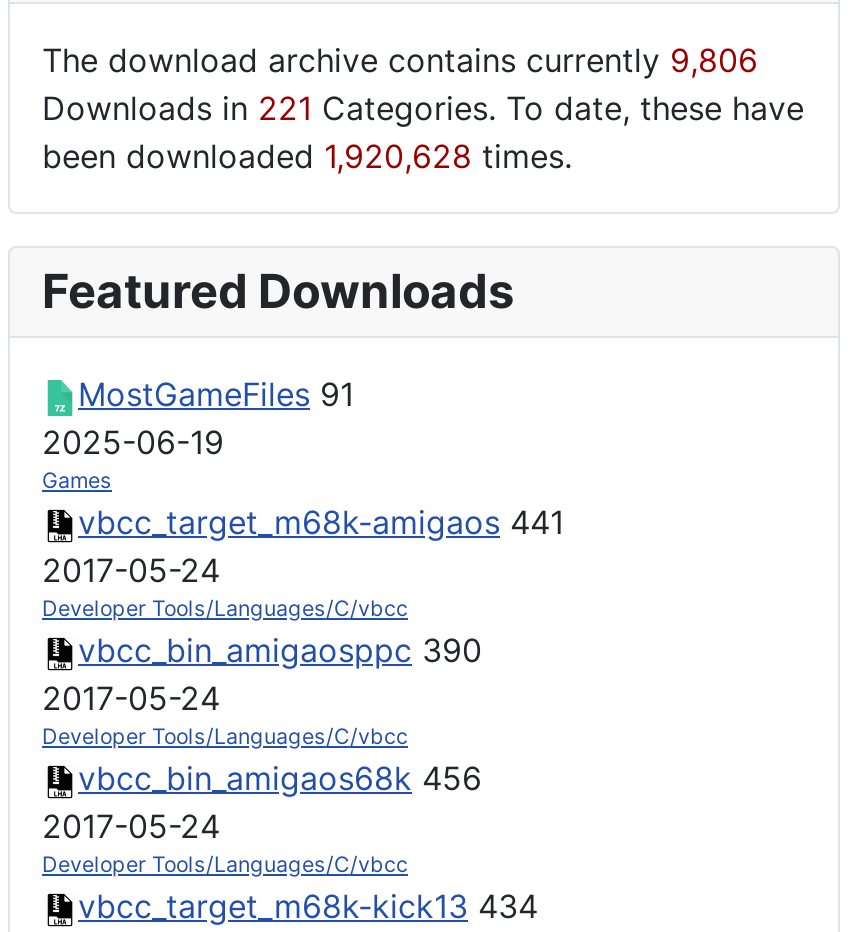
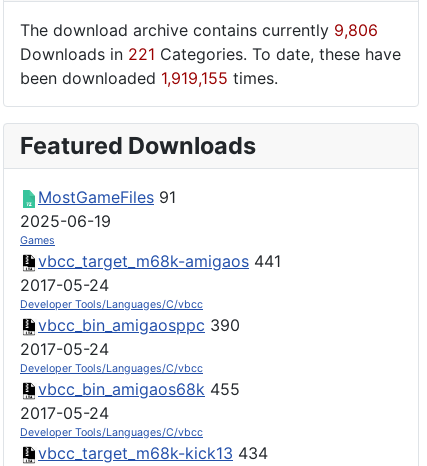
[42,136,572,176] been downloaded 1,920,628 times. -> [20,68,278,88] been downloaded 1,919,155 times.
[78,758,482,798] vbcc_bin_amigaos68k 456 -> [38,379,240,399] vbcc_bin_amigaos68k 455

